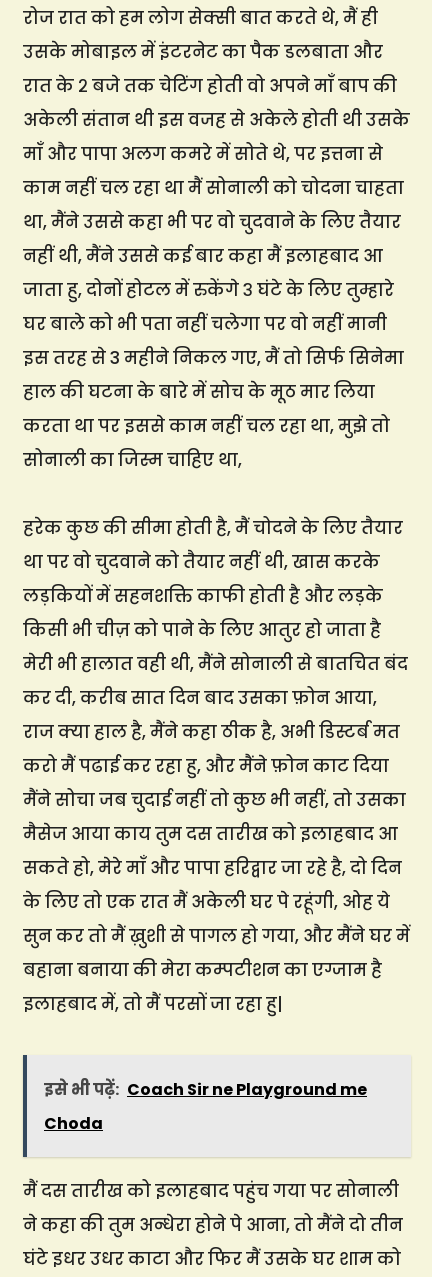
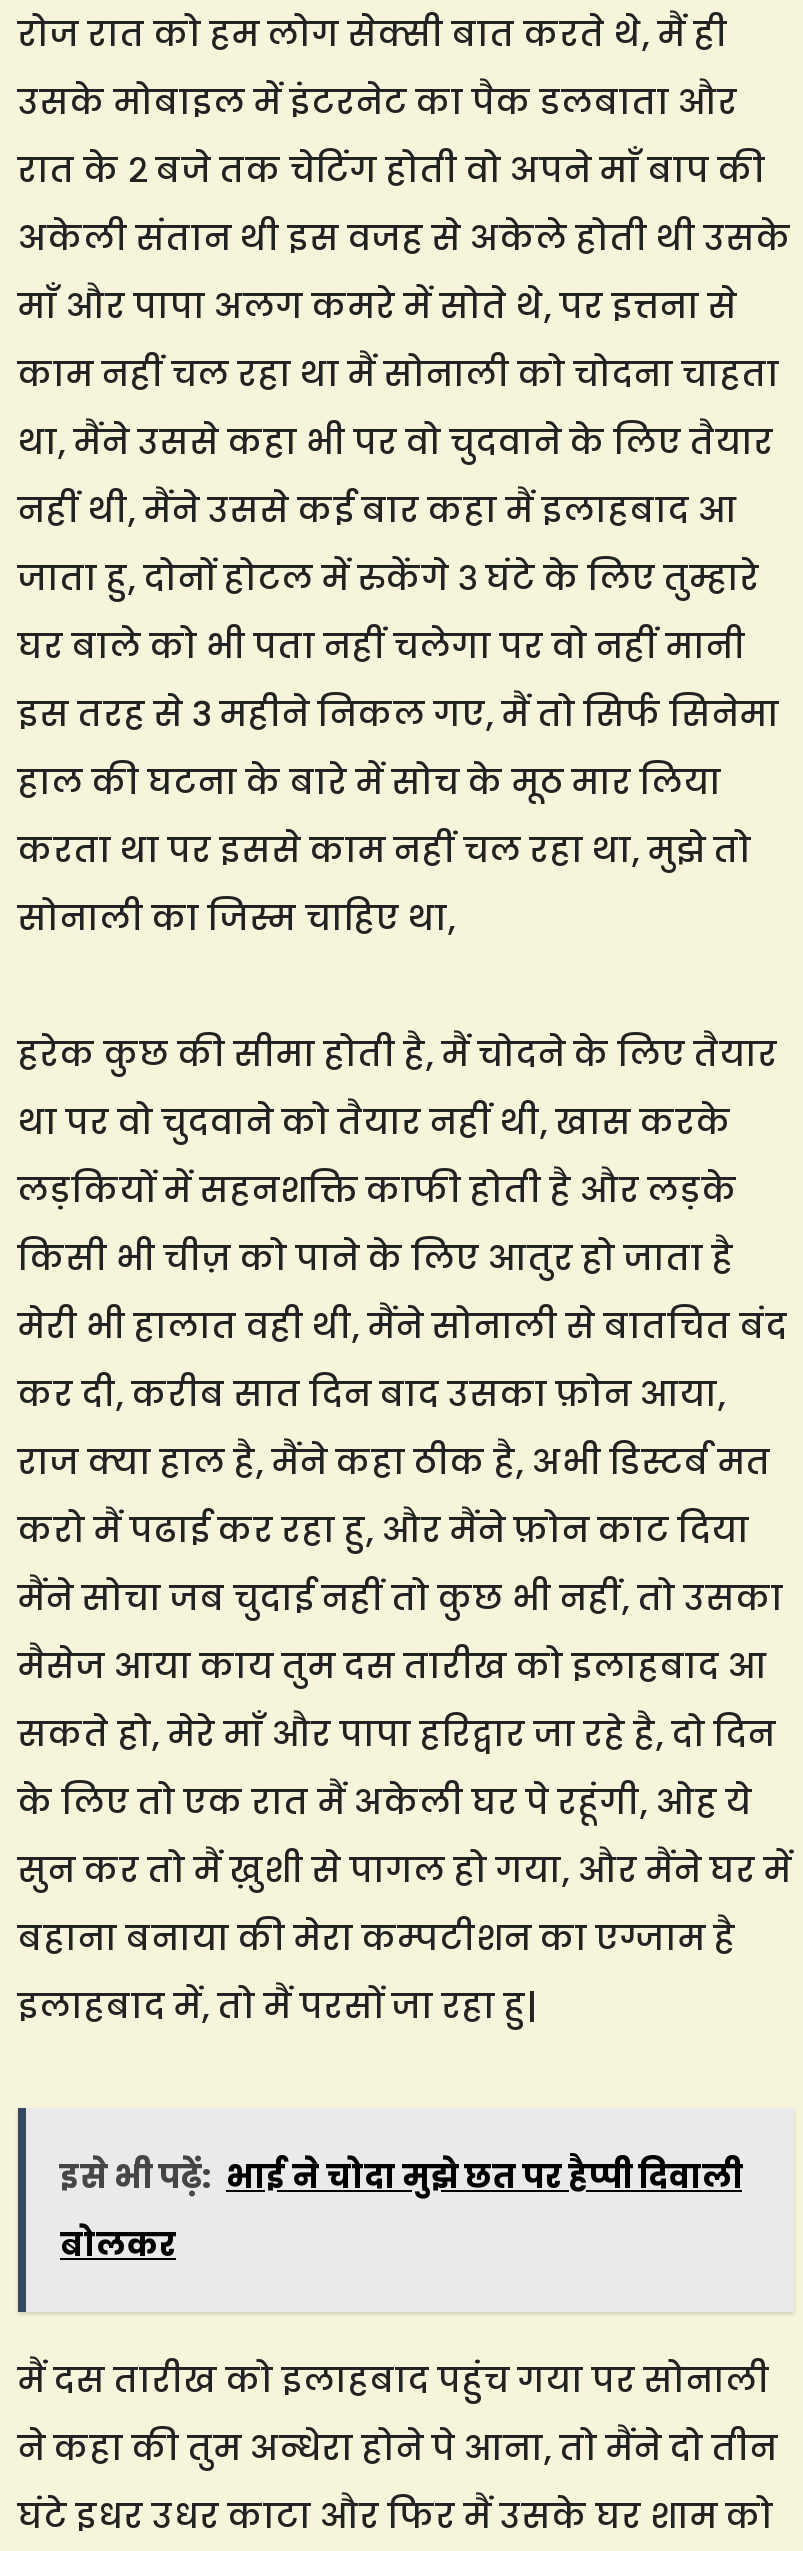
[44,1078,367,1101] इसे भी पढ़ें: Coach Sir ne Playground me -> [60,2154,742,2200] इसे भी पढ़ें: भाई ने चोदा मुझे छत पर हैप्पी दिवाली
[44,1112,103,1135] Choda -> [60,2222,176,2268] बोलकर

